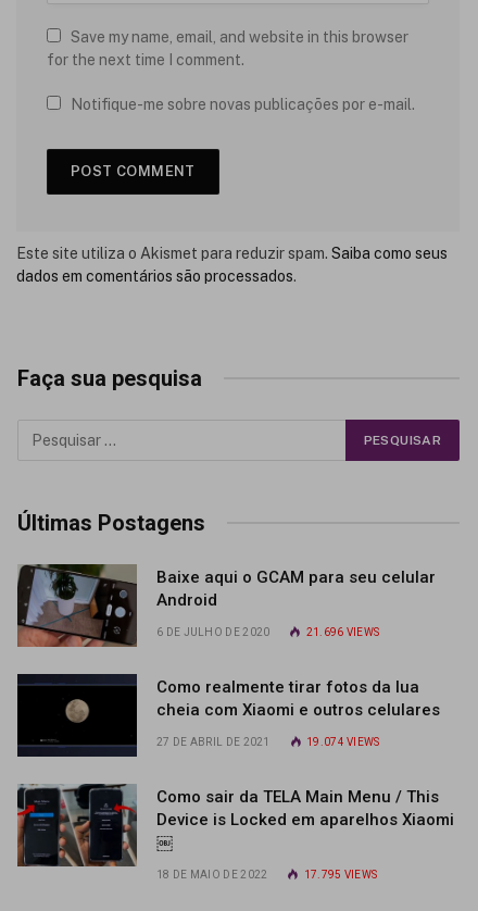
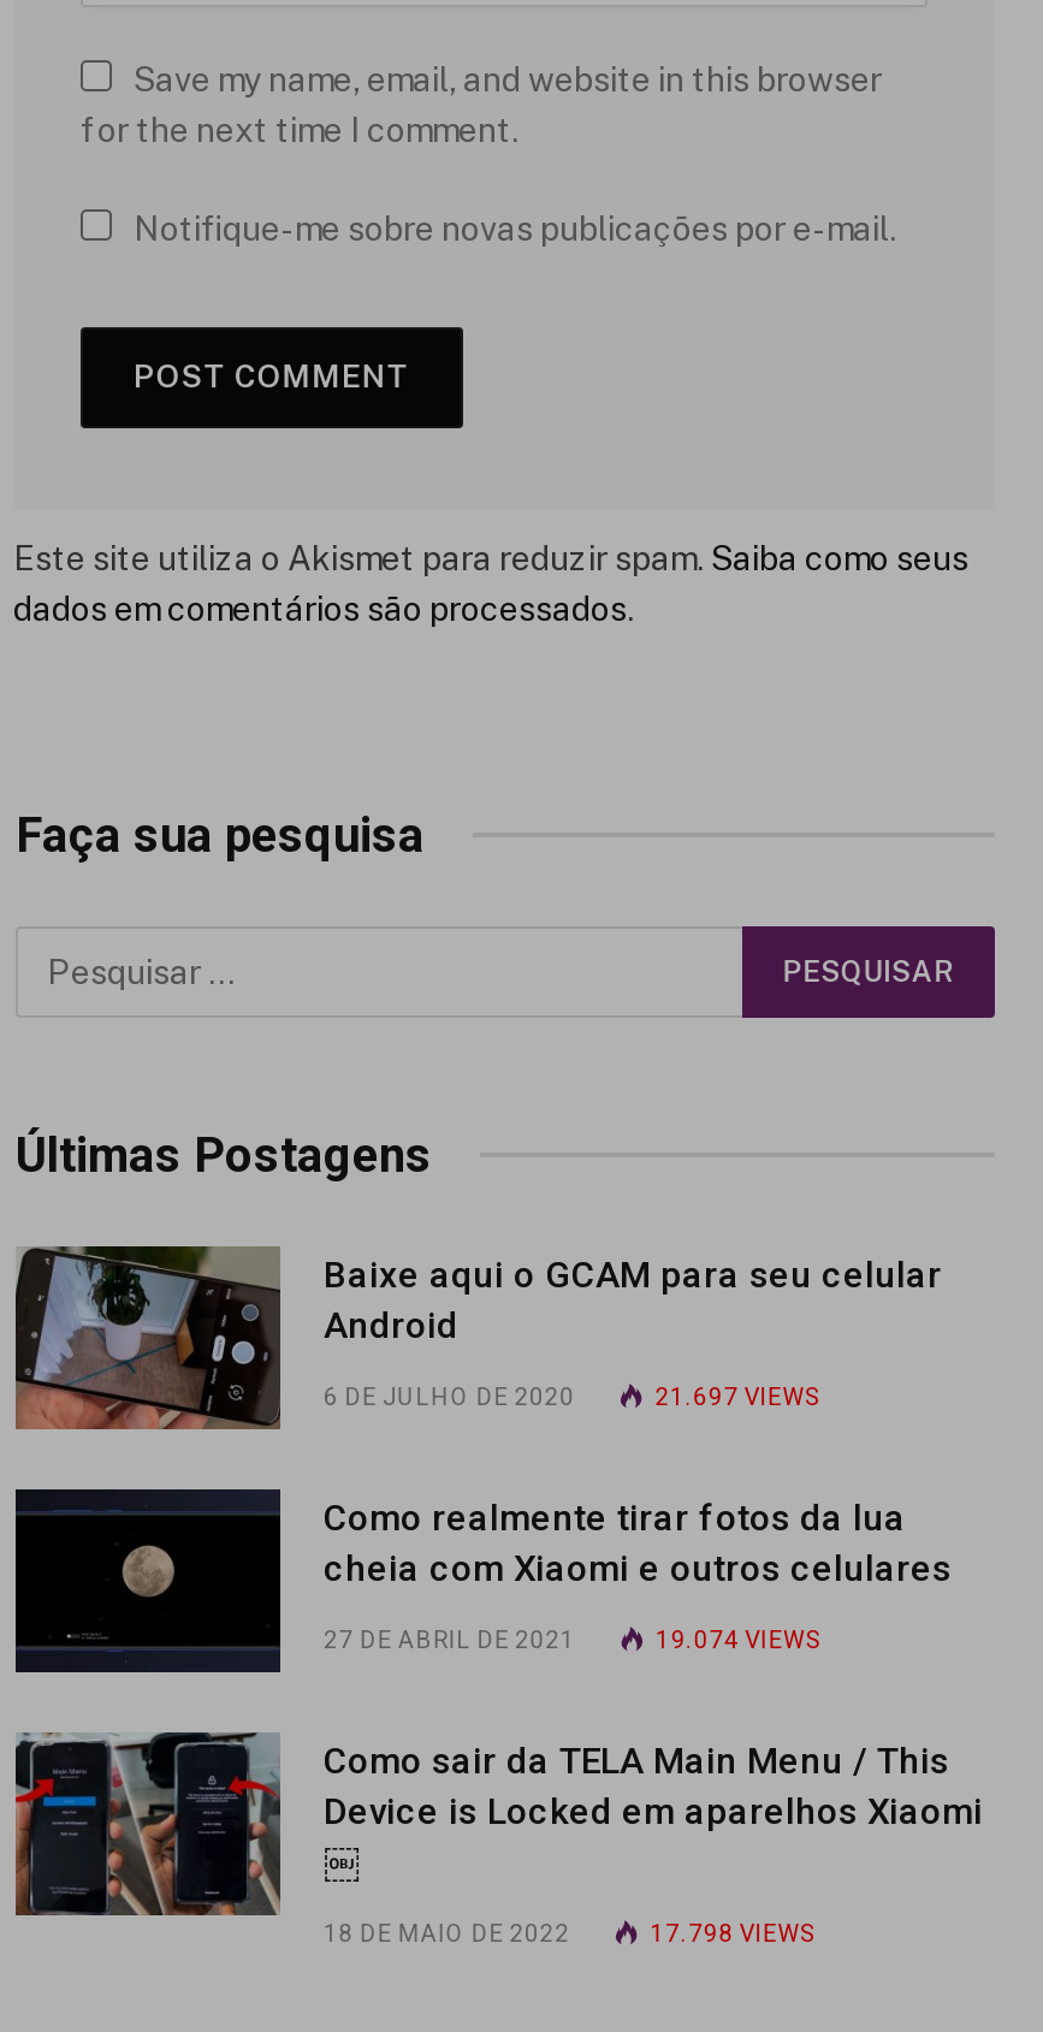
[306,626,379,638] 21.696 VIEWS -> [655,1383,818,1409] 21.697 VIEWS
[304,868,377,880] 17.795 VIEWS -> [650,1919,813,1946] 17.798 VIEWS

